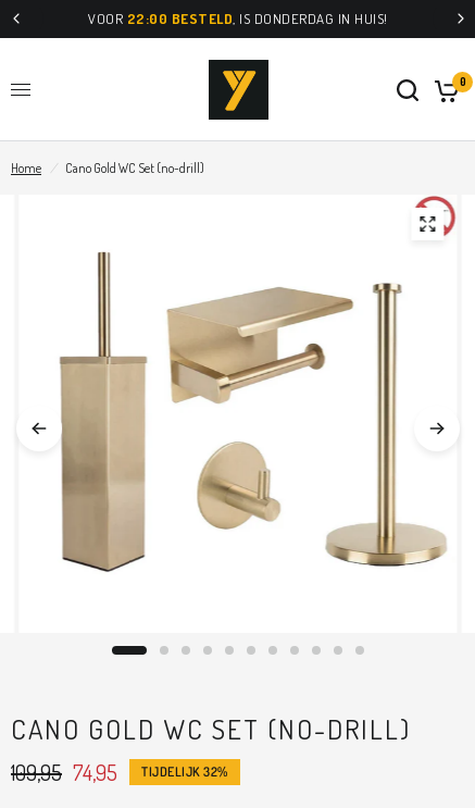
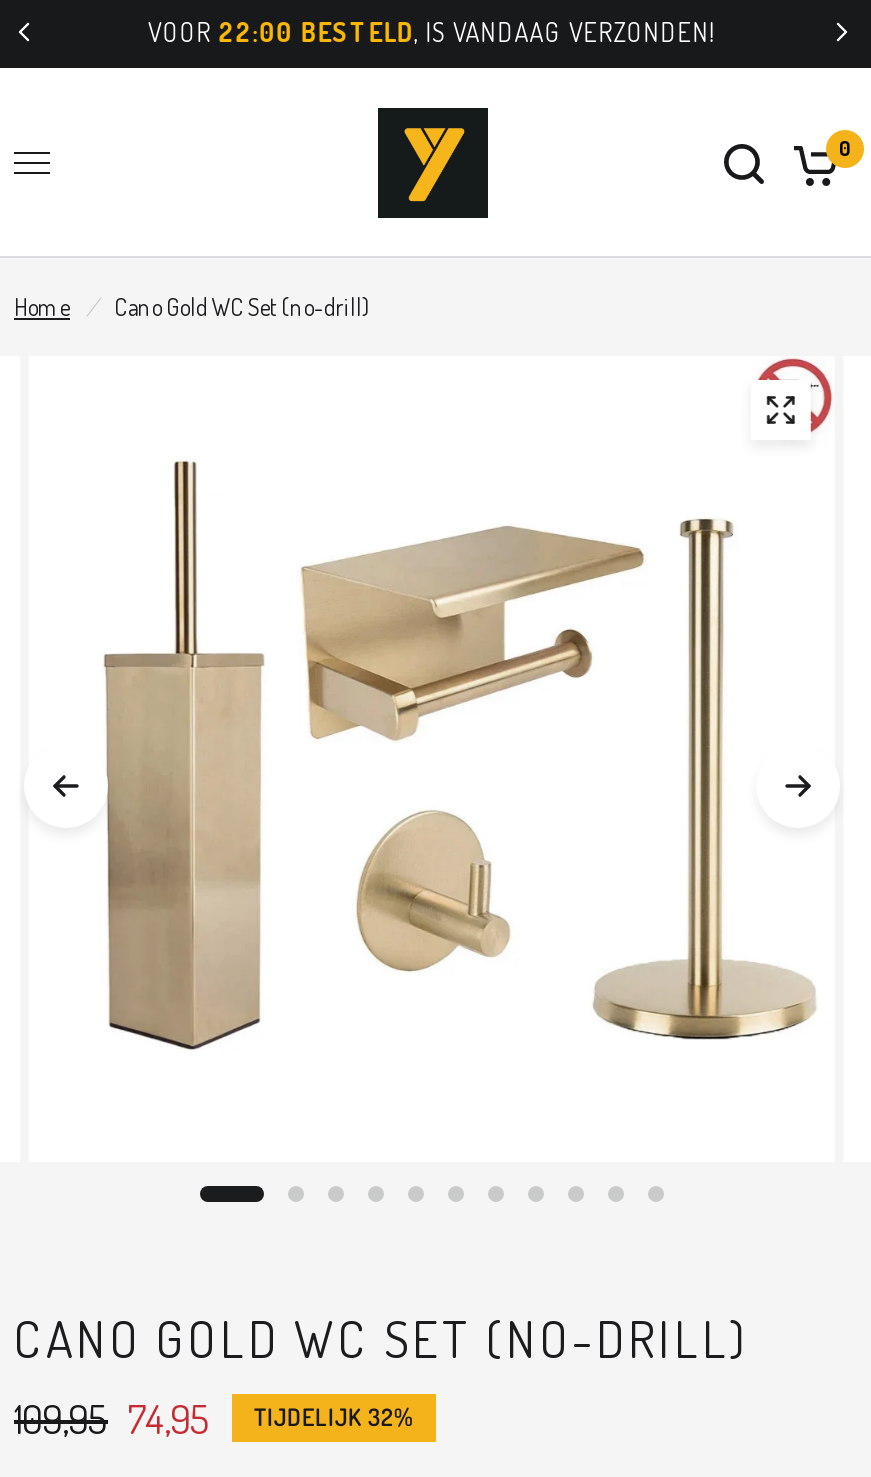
[88,10,388,27] VOOR 22:00 BESTELD, IS DONDERDAG IN HUIS! -> [148,16,716,48] VOOR 22:00 BESTELD, IS VANDAAG VERZONDEN!

